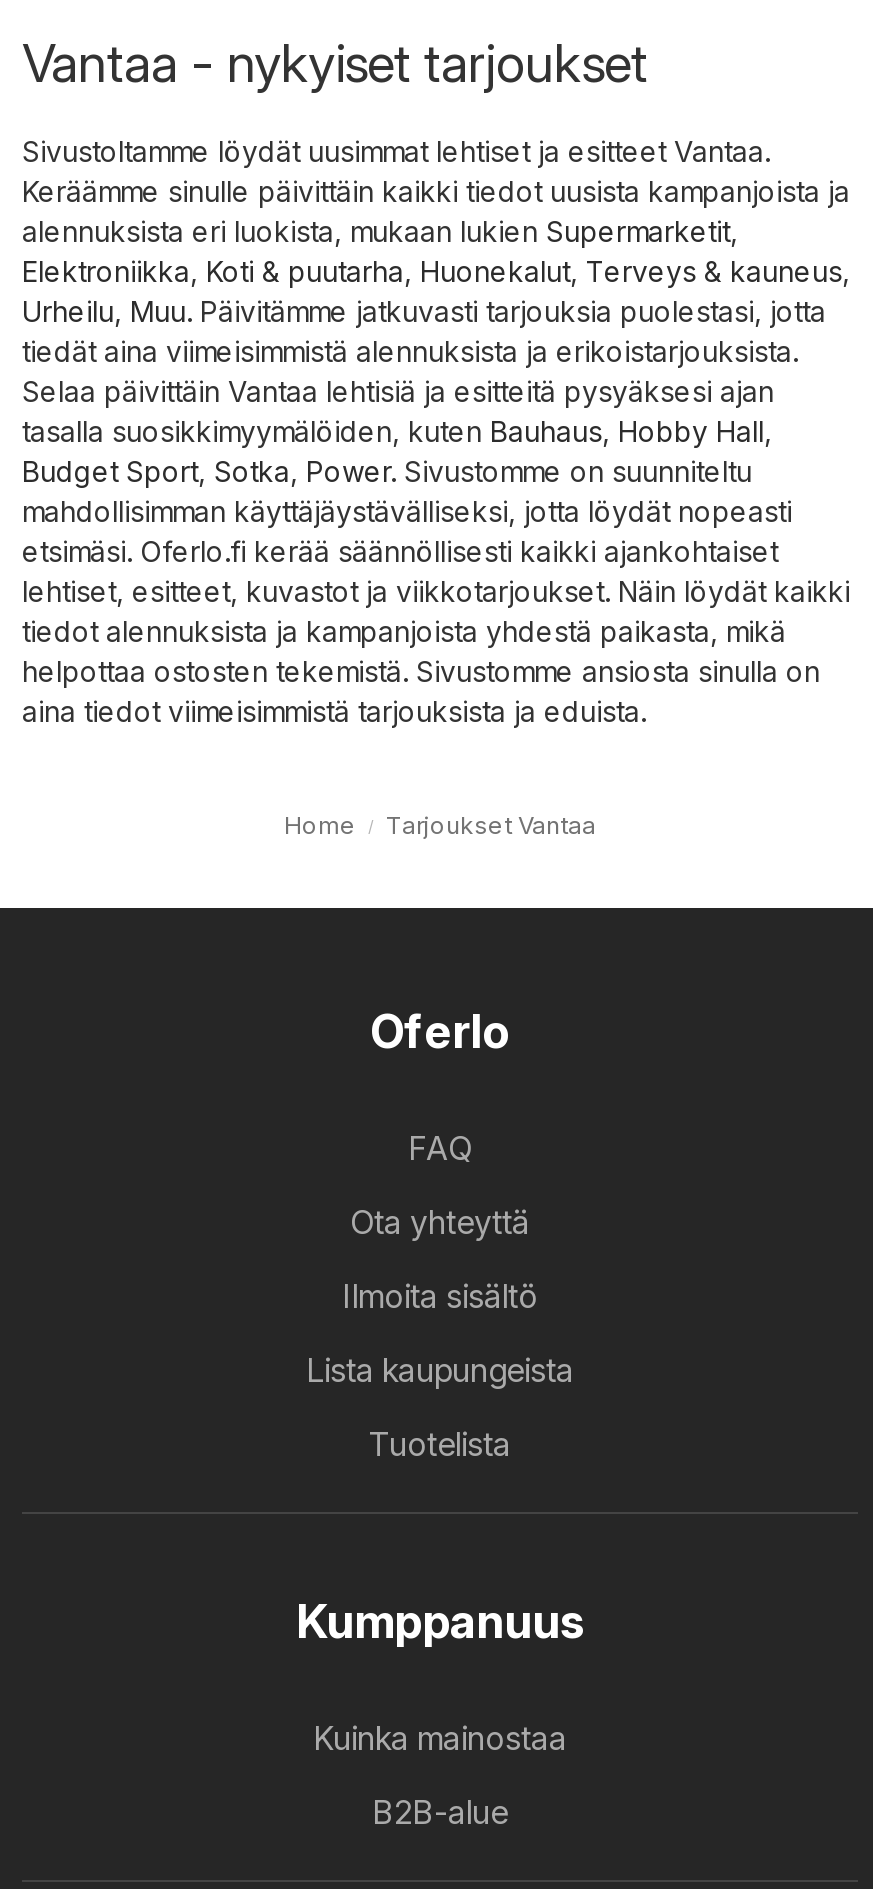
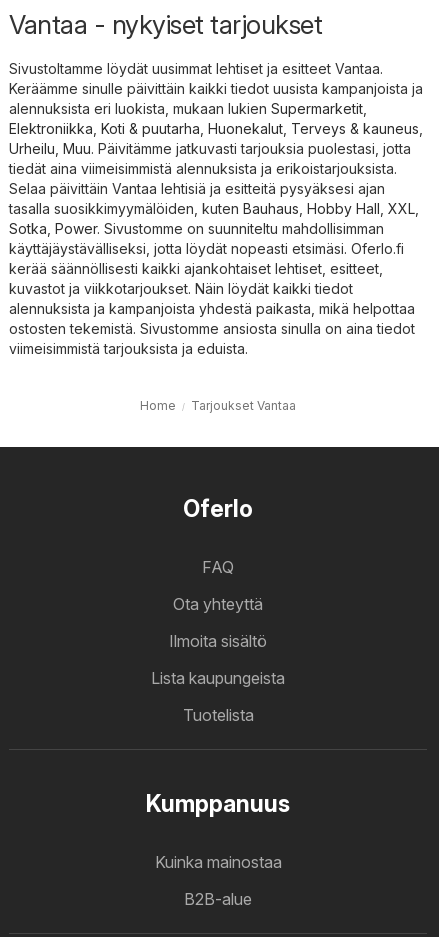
[22,414,850,728] tasalla suosikkimyymälöiden, kuten Bauhaus, Hobby Hall, | Budget Sport, Sotka, Power. Sivustomme on suunniteltu | mahdollisimman käyttäjäystävälliseksi, jotta löydät nopeasti | etsimäsi. Oferlo.fi kerää säännöllisesti kaikki ajankohtaiset | lehtiset, esitteet, kuvastot ja viikkotarjoukset. Näin löydät kaikki | tiedot alennuksista ja kampanjoista yhdestä paikasta, mikä | helpottaa ostosten tekemistä. Sivustomme ansiosta sinulla on | aina tiedot viimeisimmistä tarjouksista ja eduista. -> [9,200,419,357] tasalla suosikkimyymälöiden, kuten Bauhaus, Hobby Hall, XXL, | Sotka, Power. Sivustomme on suunniteltu mahdollisimman | käyttäjäystävälliseksi, jotta löydät nopeasti etsimäsi. Oferlo.fi | kerää säännöllisesti kaikki ajankohtaiset lehtiset, esitteet, | kuvastot ja viikkotarjoukset. Näin löydät kaikki tiedot | alennuksista ja kampanjoista yhdestä paikasta, mikä helpottaa | ostosten tekemistä. Sivustomme ansiosta sinulla on aina tiedot | viimeisimmistä tarjouksista ja eduista.

